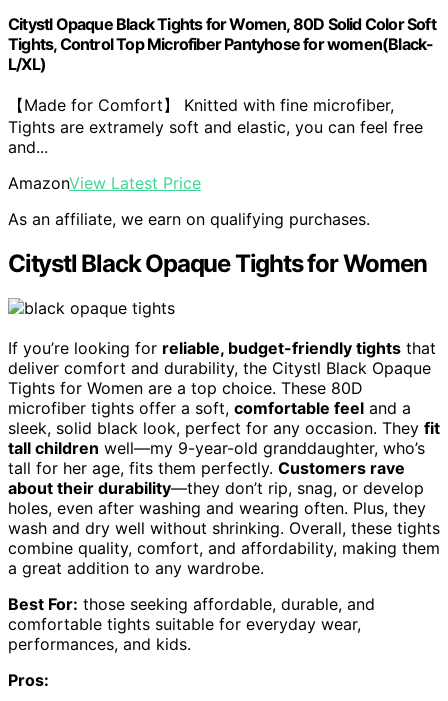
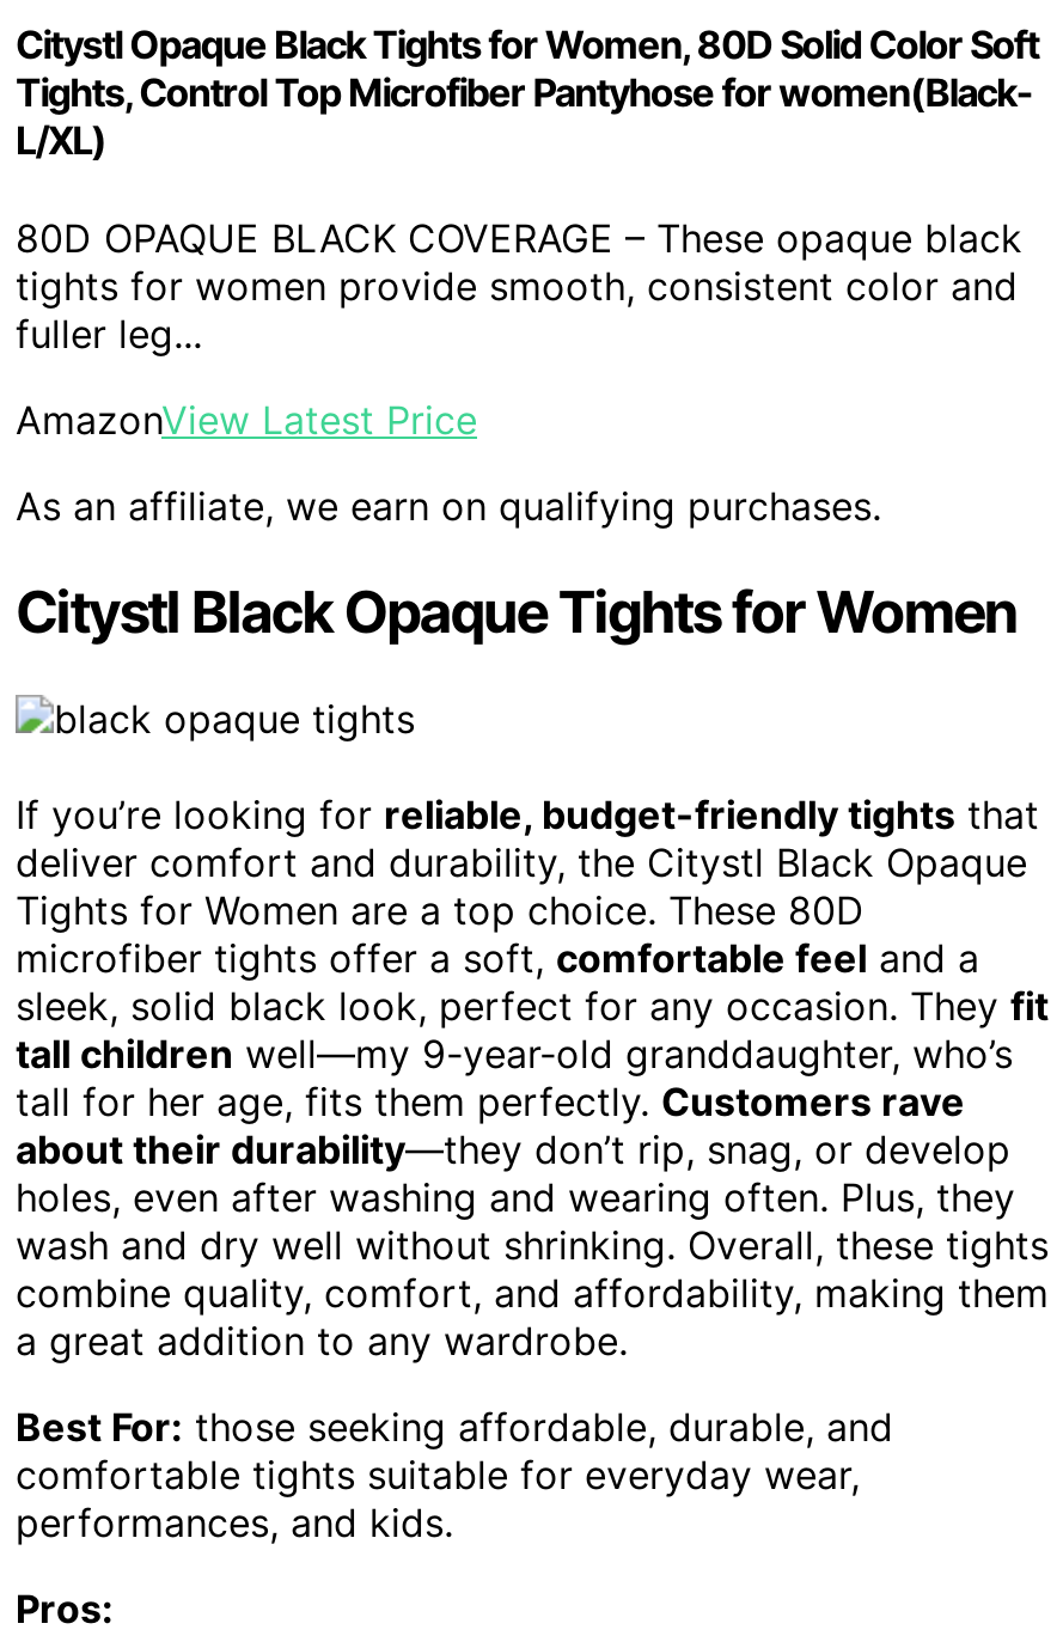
[8,95,423,157] 【Made for Comfort】 Knitted with fine microfiber, | Tights are extramely soft and elastic, you can feel free | and... -> [16,215,1022,358] 80D OPAQUE BLACK COVERAGE – These opaque black | tights for women provide smooth, consistent color and | fuller leg...

